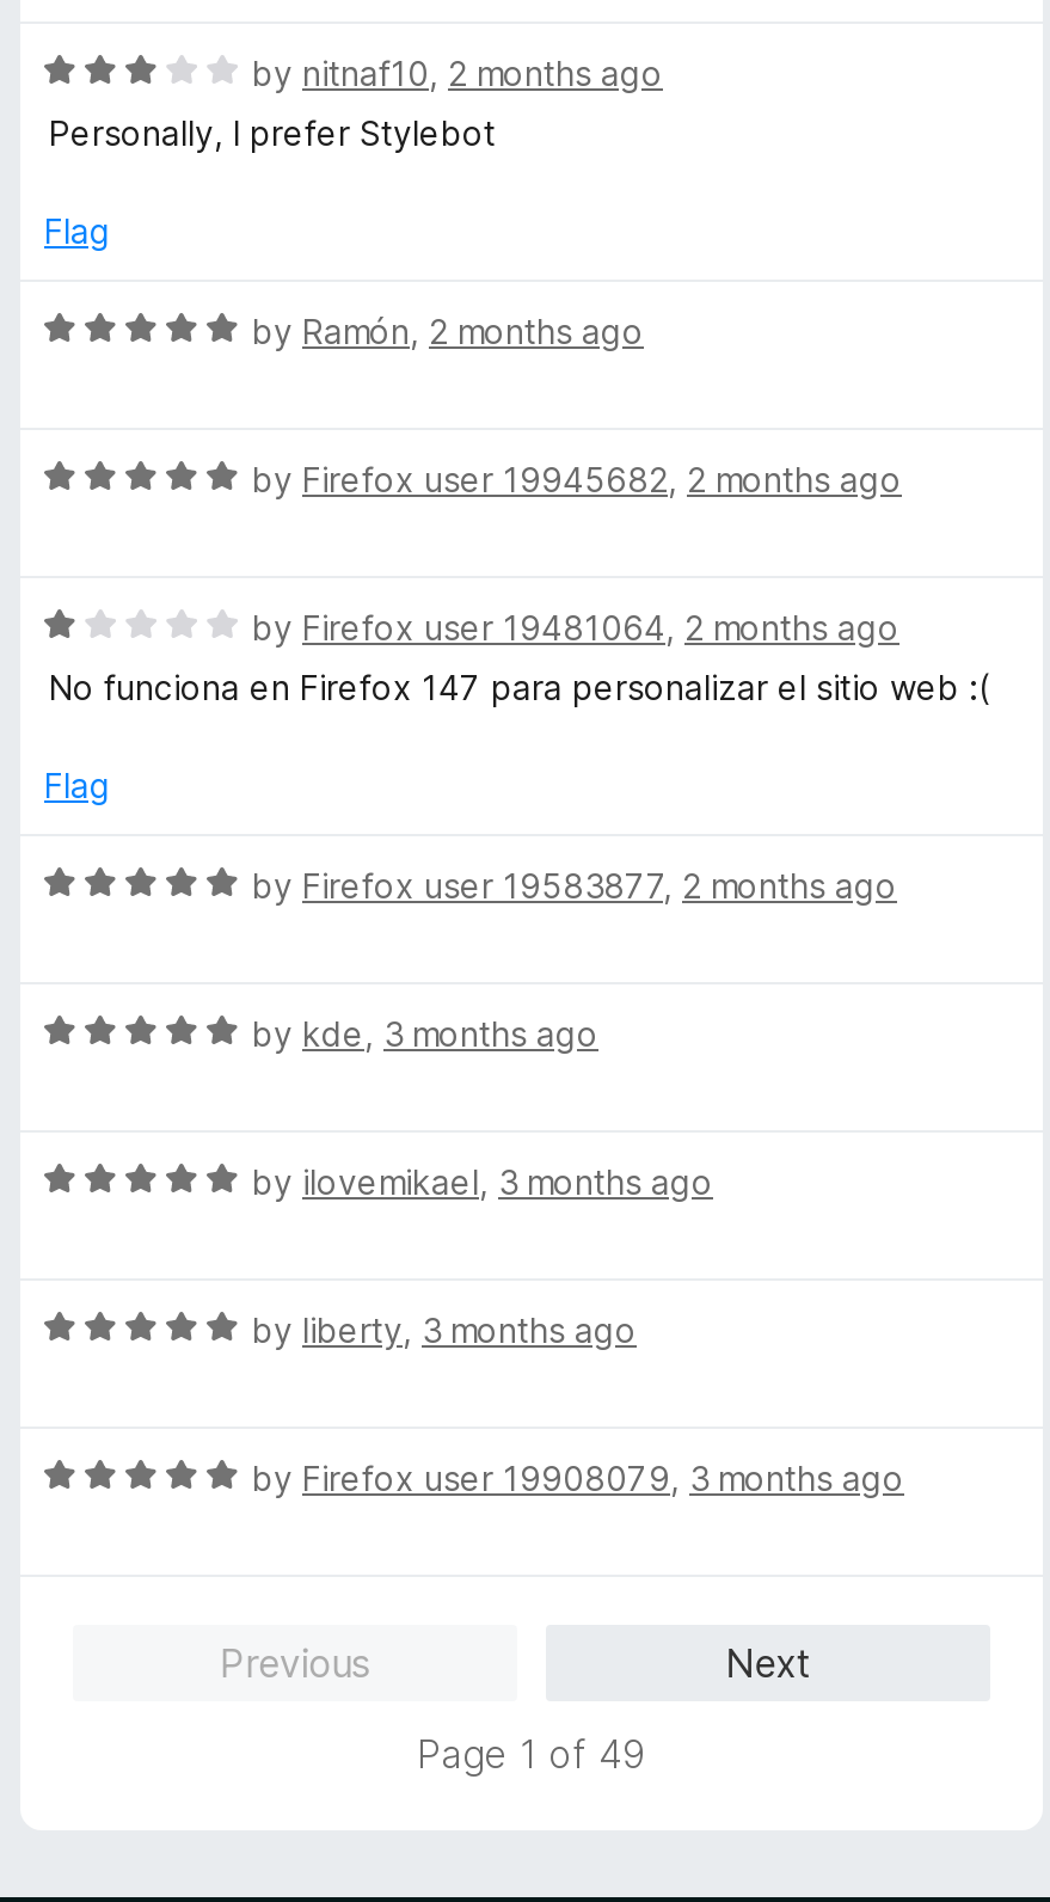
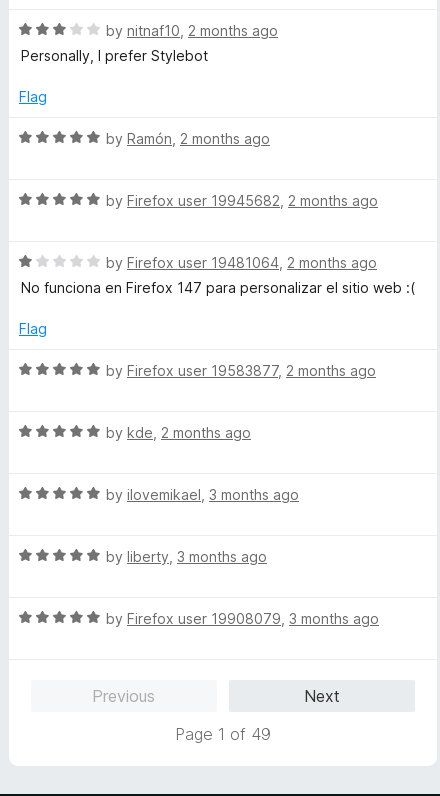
[252,1013,598,1054] by kde, 3 months ago -> [106,424,251,441] by kde, 2 months ago

